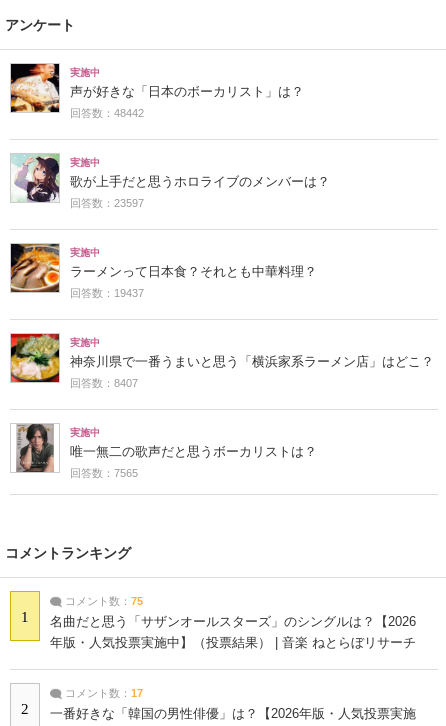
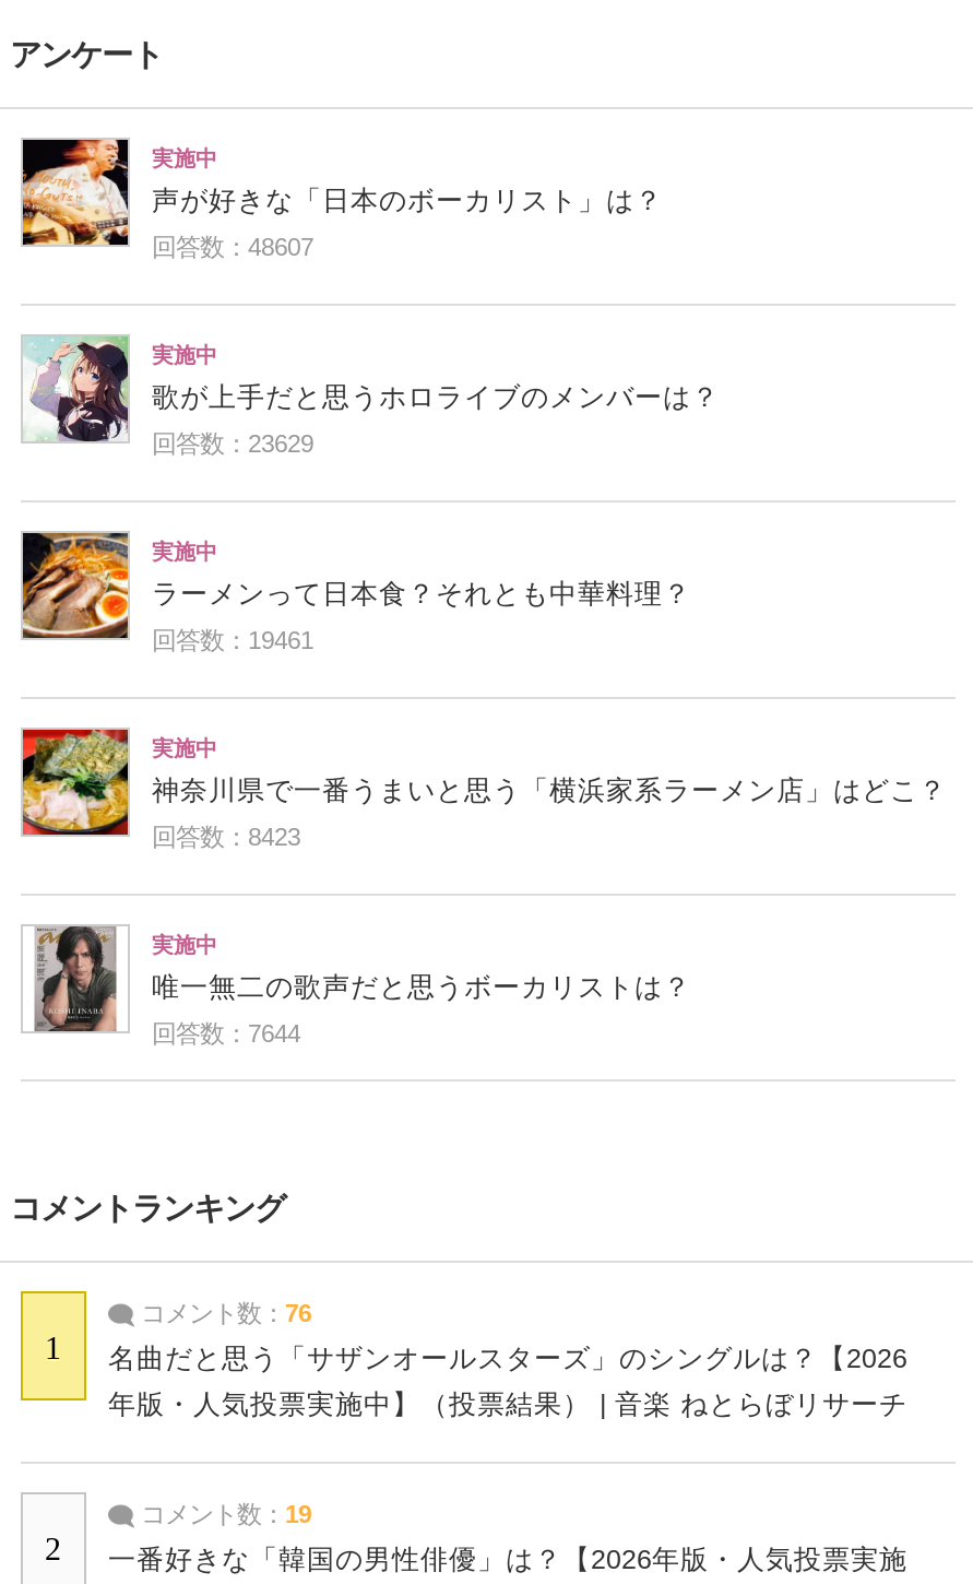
[70,107,144,119] 回答数：48442 -> [152,234,313,260] 回答数：48607
[70,197,144,209] 回答数：23597 -> [152,430,313,456] 回答数：23629
[70,287,144,299] 回答数：19437 -> [152,627,313,653] 回答数：19461
[70,377,138,389] 回答数：8407 -> [152,823,300,850] 回答数：8423
[70,467,138,479] 回答数：7565 -> [152,1020,300,1046] 回答数：7644
[62,595,143,607] コメント数：75 -> [134,1300,311,1326] コメント数：76
[62,687,143,699] コメント数：17 -> [134,1501,311,1527] コメント数：19

